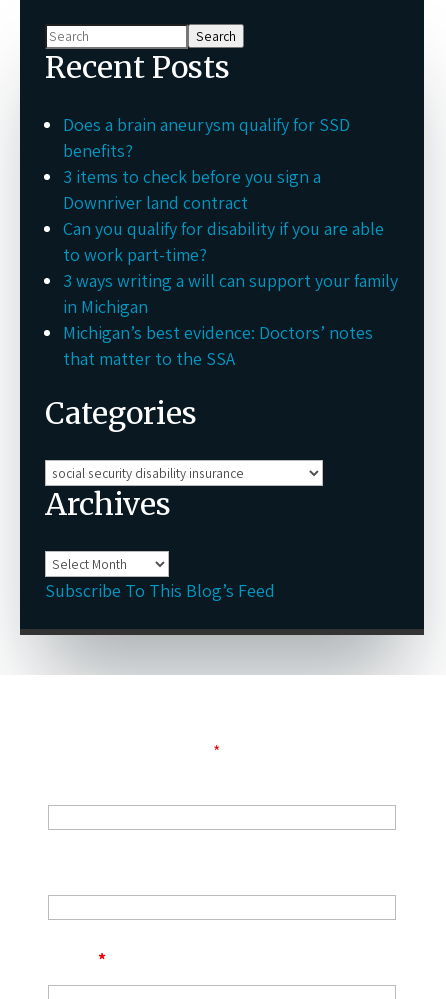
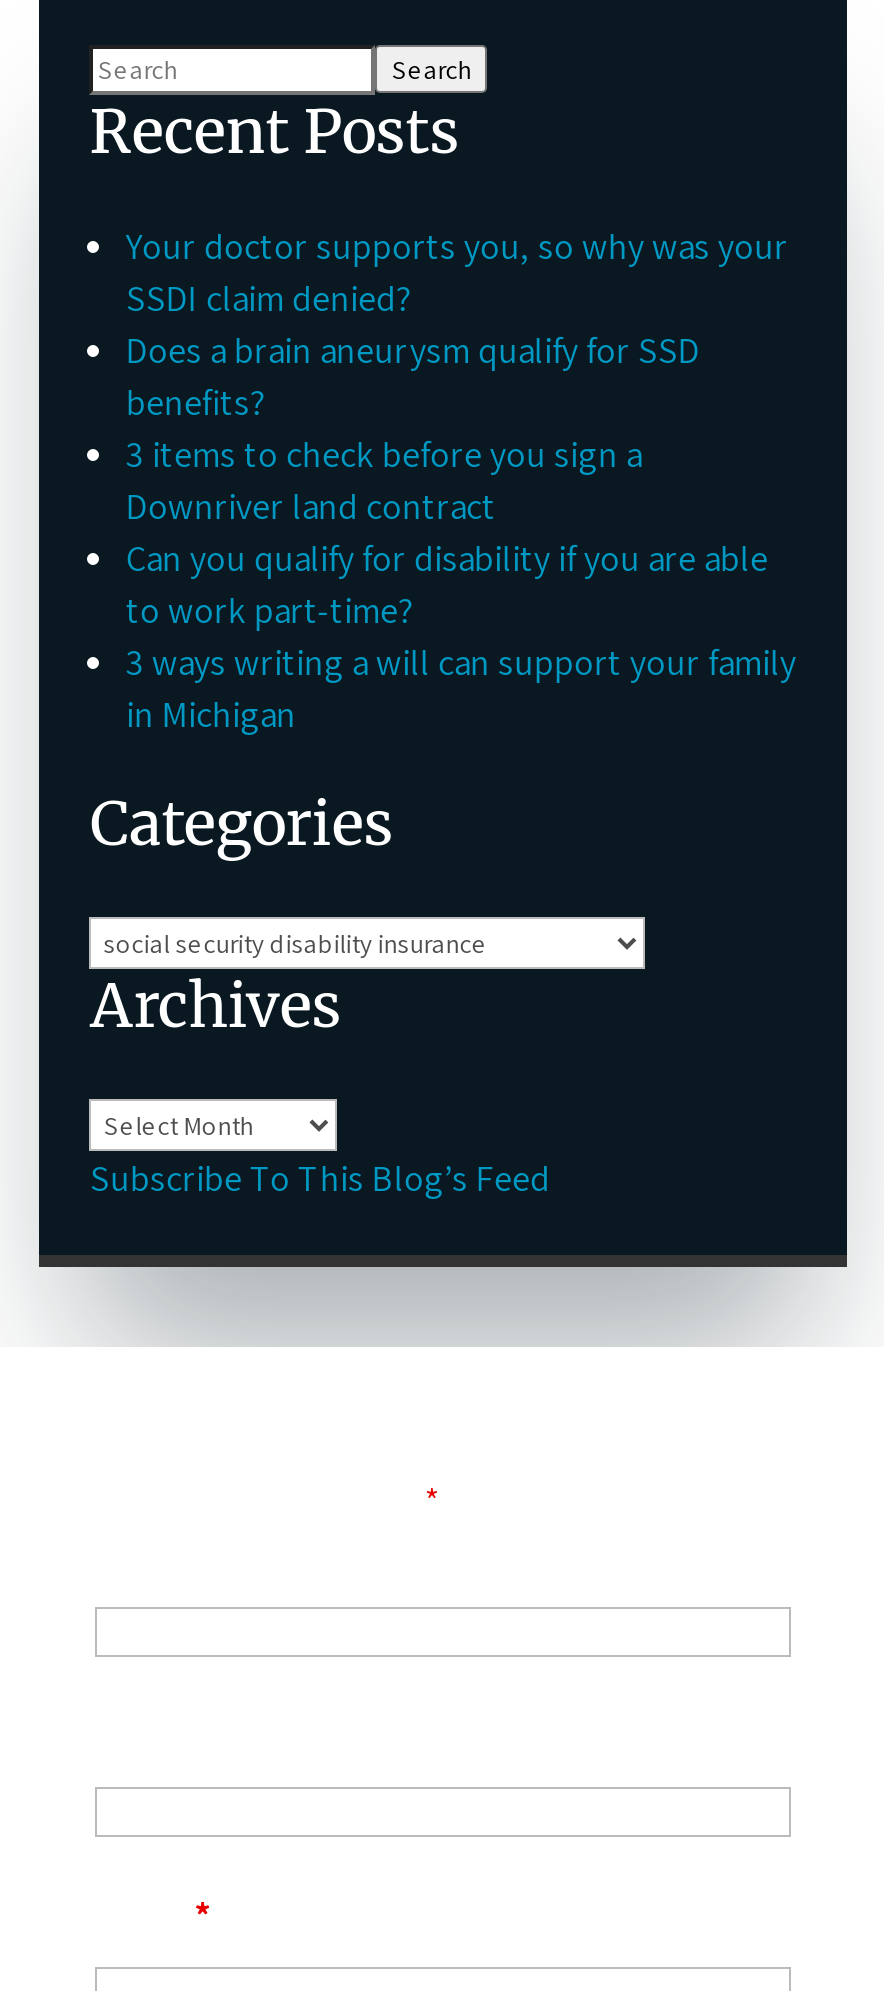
none -> [126,223,788,321] Your doctor supports you, so why was your | SSDI claim denied?
moved [63,113,398,318] -> [126,327,796,737]: Does a brain aneurysm qualify for SSD | benefits? | 3 items to check before you sign a | Downriver land contract | Can you qualify for disability if you are able | to work part-time? | 3 ways writing a will can support your family | in Michigan
[63,321,373,370] Michigan’s best evidence: Doctors’ notes | that matter to the SSA -> none

